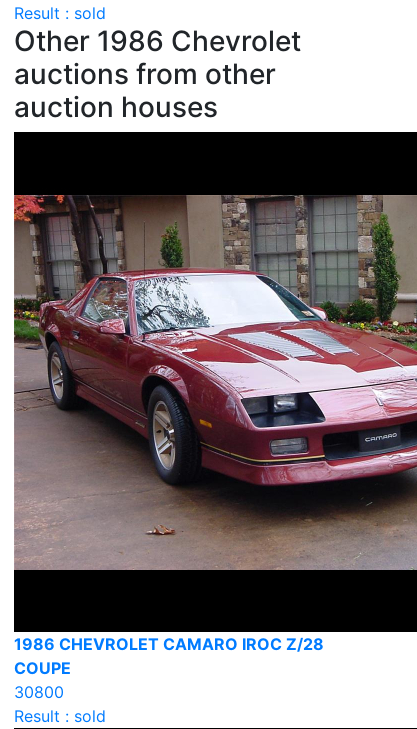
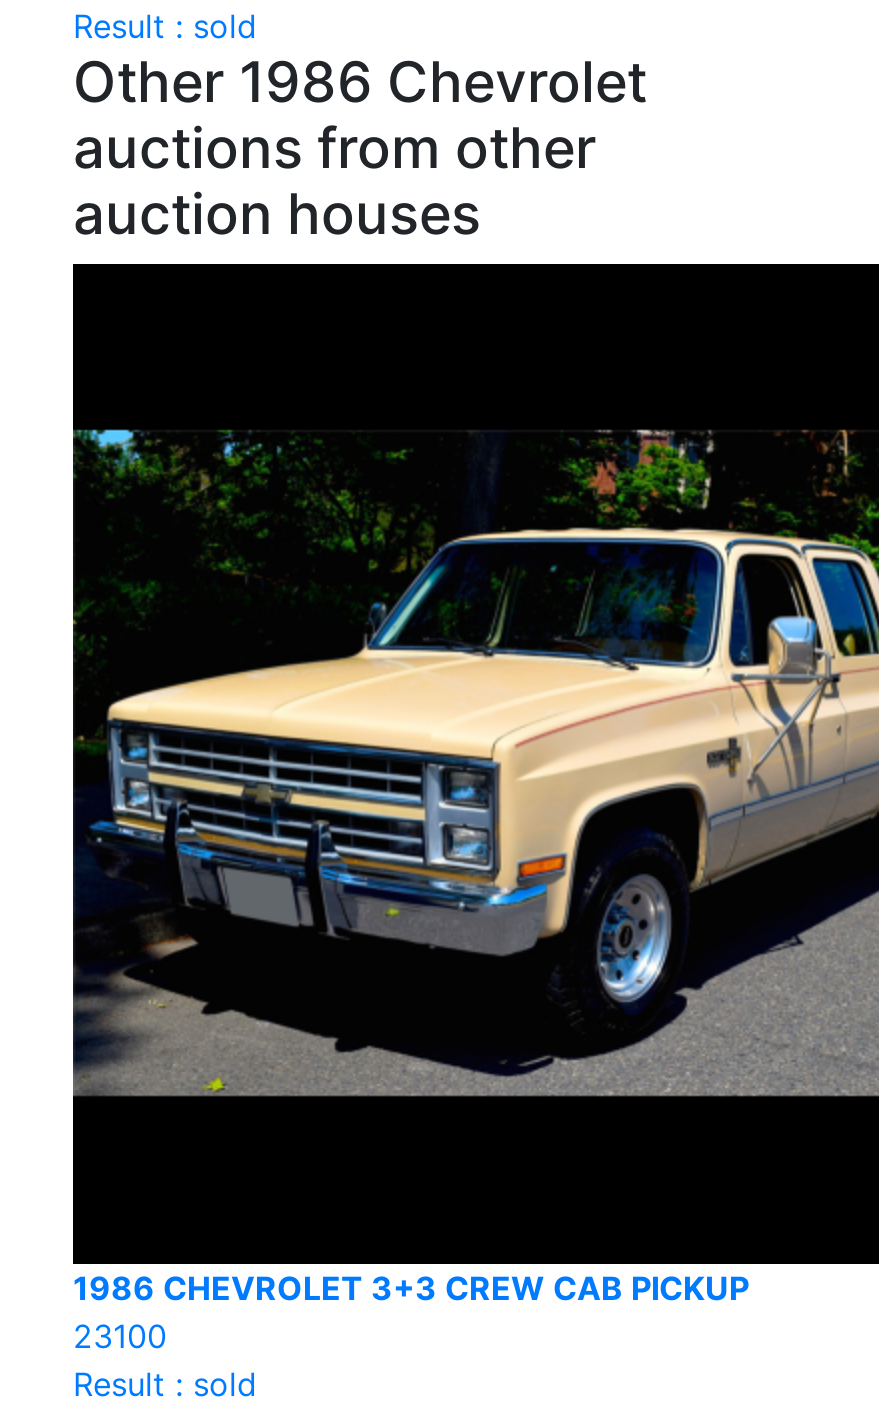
[13,194,414,571] [image] -> [71,390,873,1098] [image]
[14,634,324,702] 1986 CHEVROLET CAMARO IROC Z/28 | COUPE | 30800 -> [73,1268,749,1356] 1986 CHEVROLET 3+3 CREW CAB PICKUP | 23100

